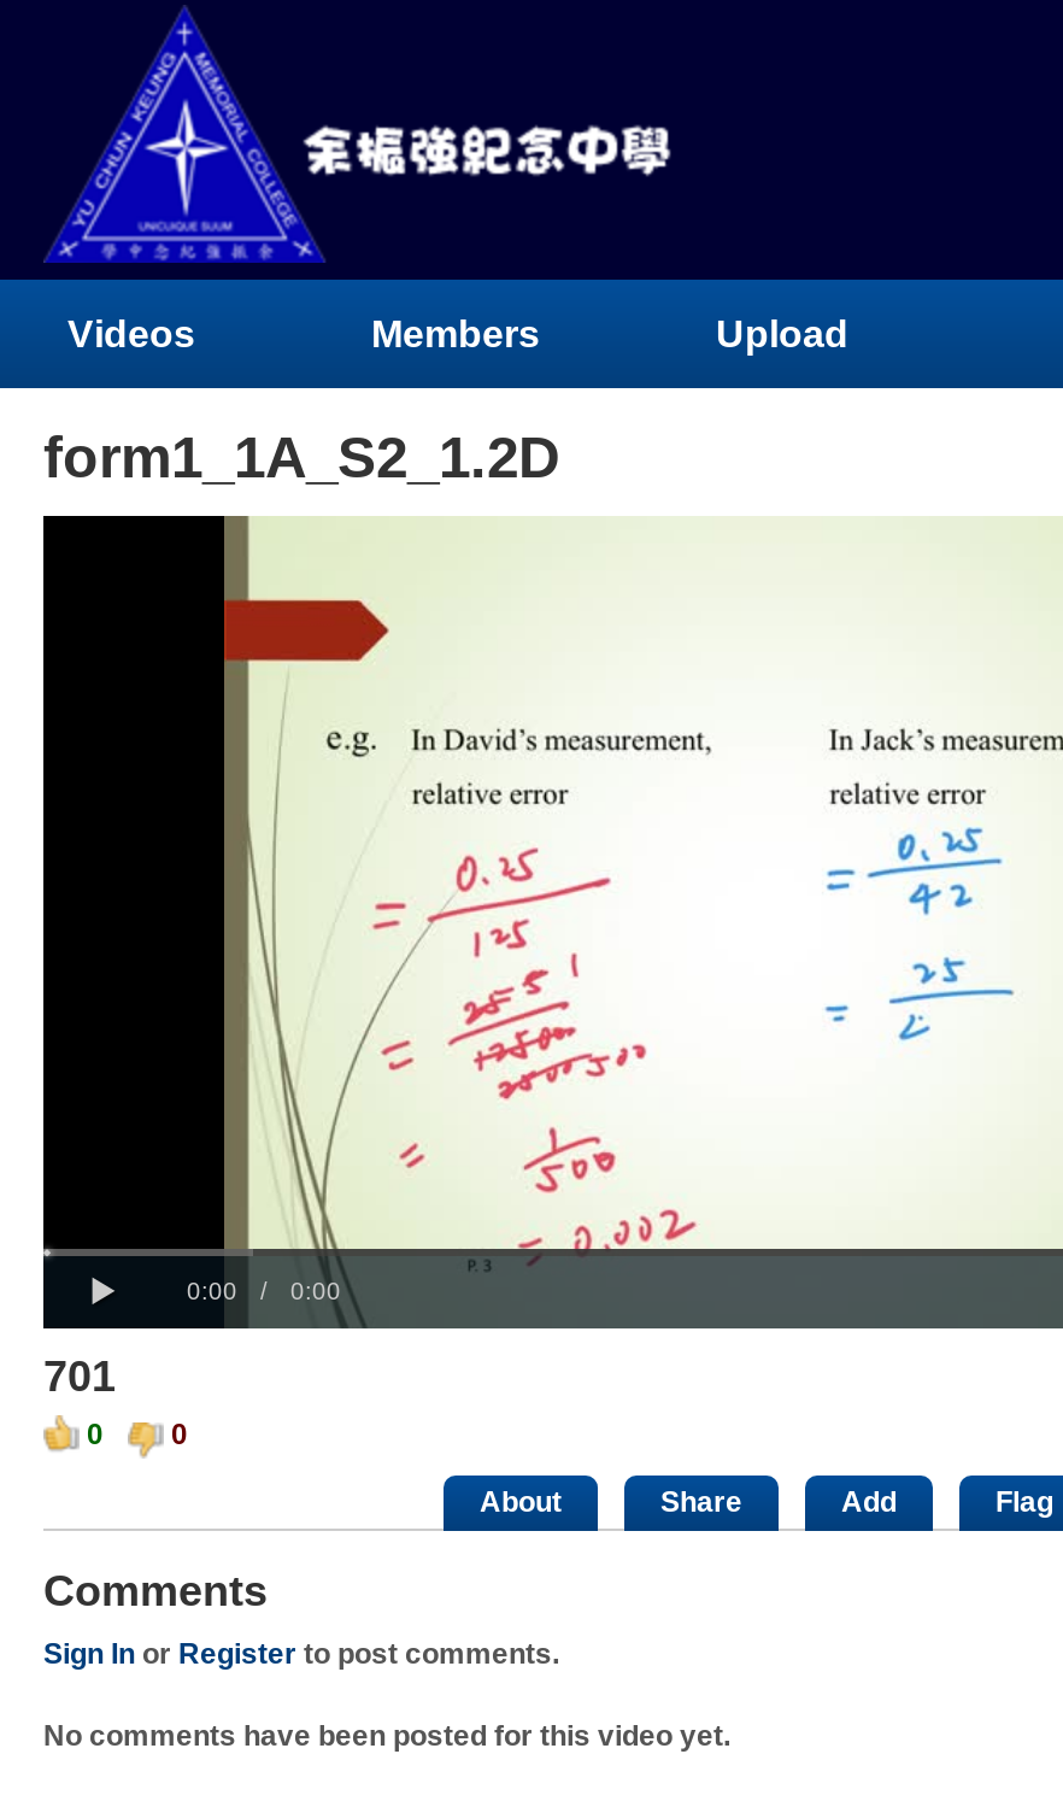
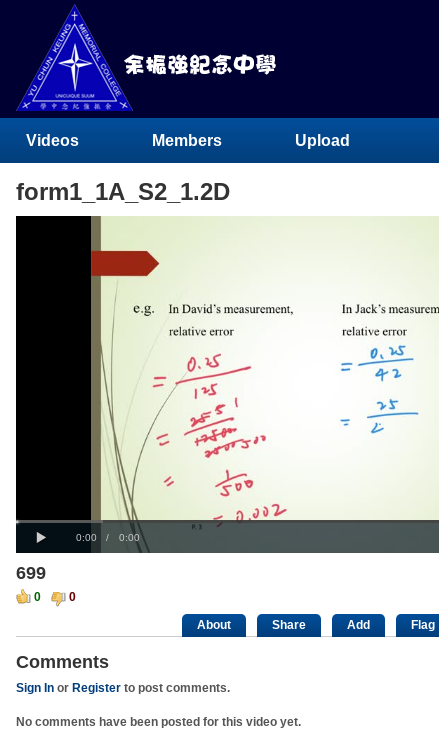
[43,1353,116,1401] 701 -> [16,563,46,583] 699

